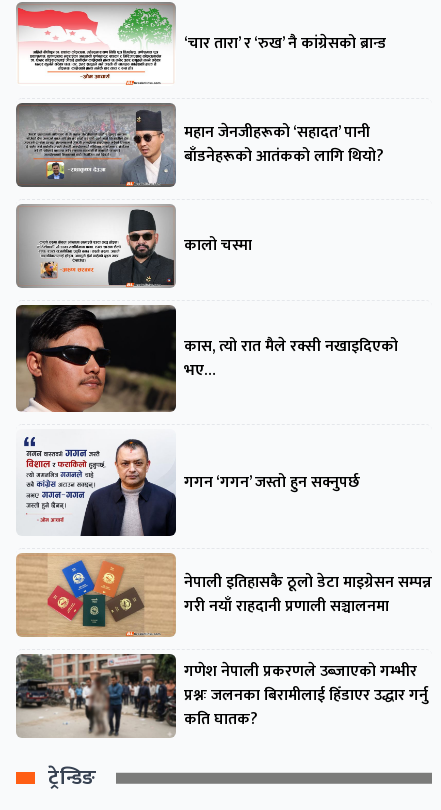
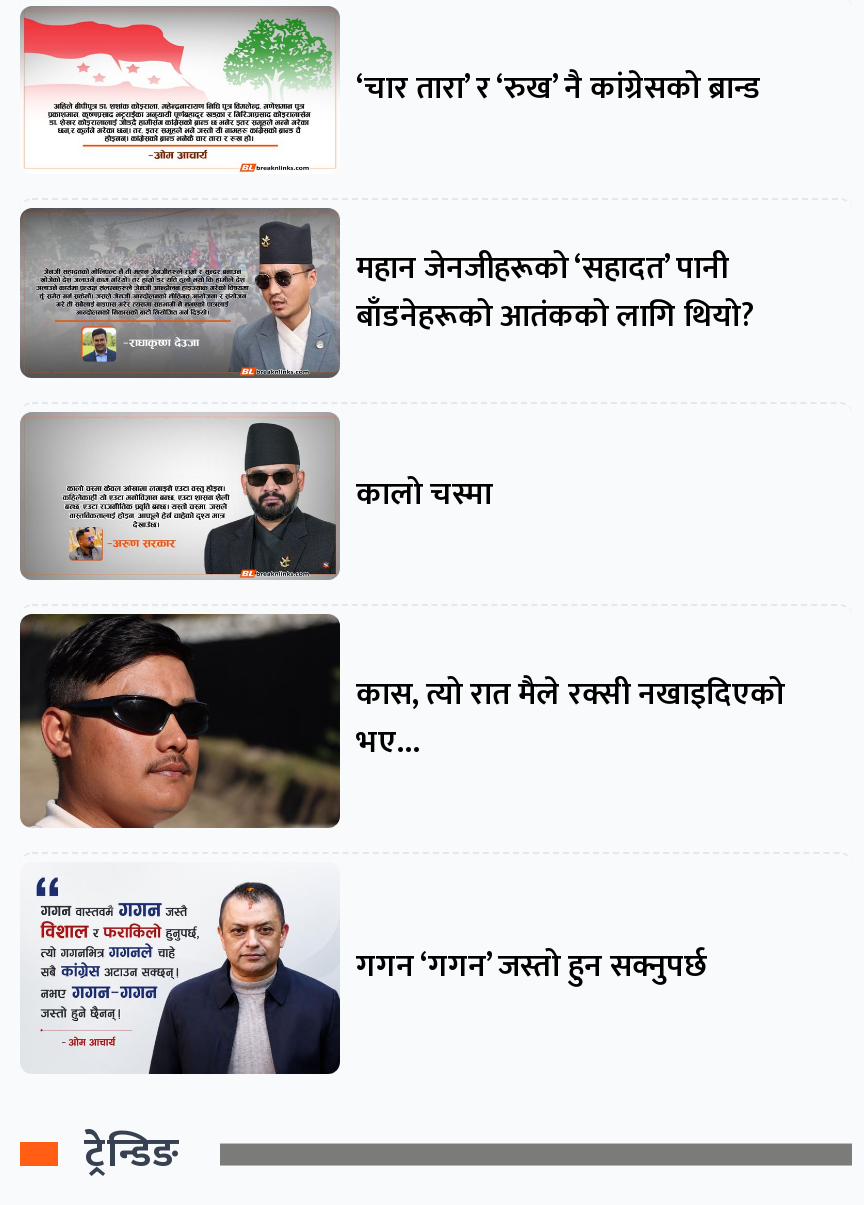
[15,552,432,733] [image] | नेपाली इतिहासकै ठूलो डेटा माइग्रेसन सम्पन्न | गरी नयाँ राहदानी प्रणाली सञ्चालनमा | गणेश नेपाली प्रकरणले उब्जाएको गम्भीर | प्रश्नः जलनका बिरामीलाई हिँडाएर उद्धार गर्नु | कति घातक? -> none
[15,653,170,738] [image] -> none

